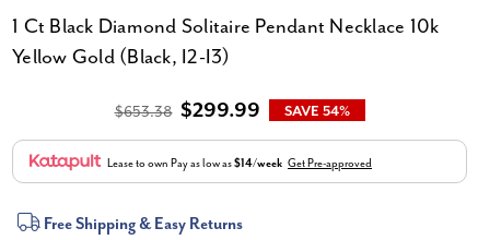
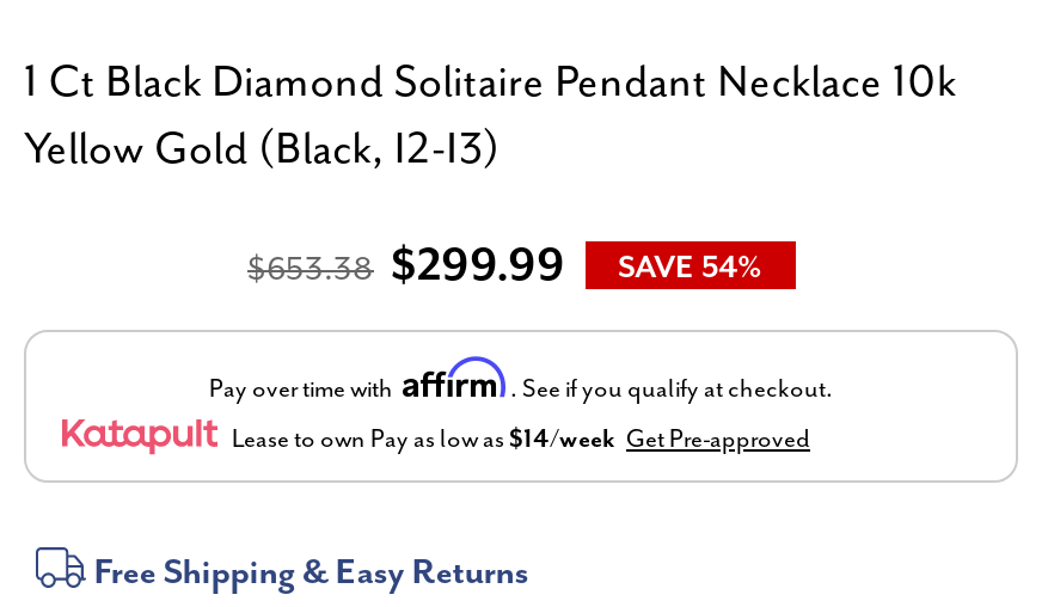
none -> [209,356,833,404] Pay over time with Affirm . See if you qualify at checkout.

